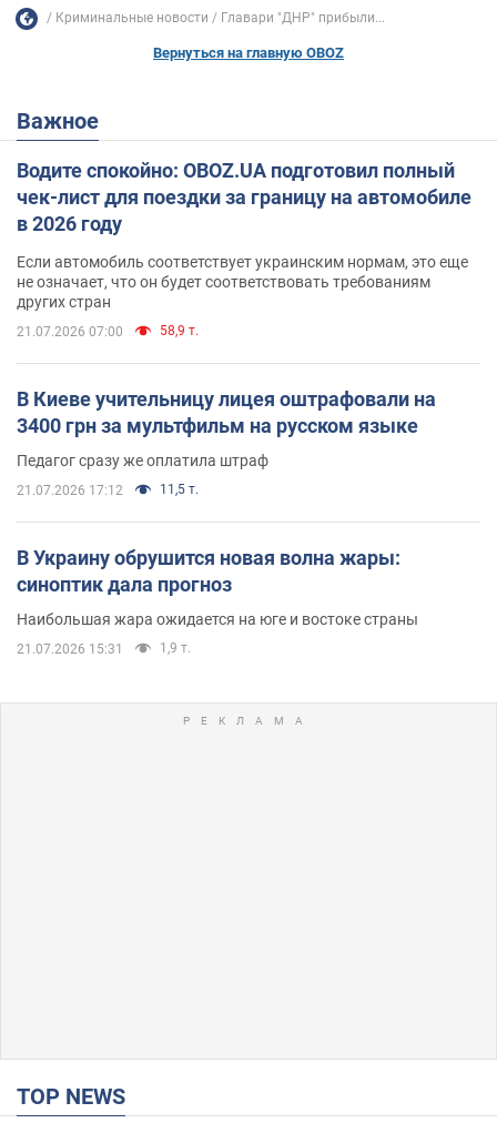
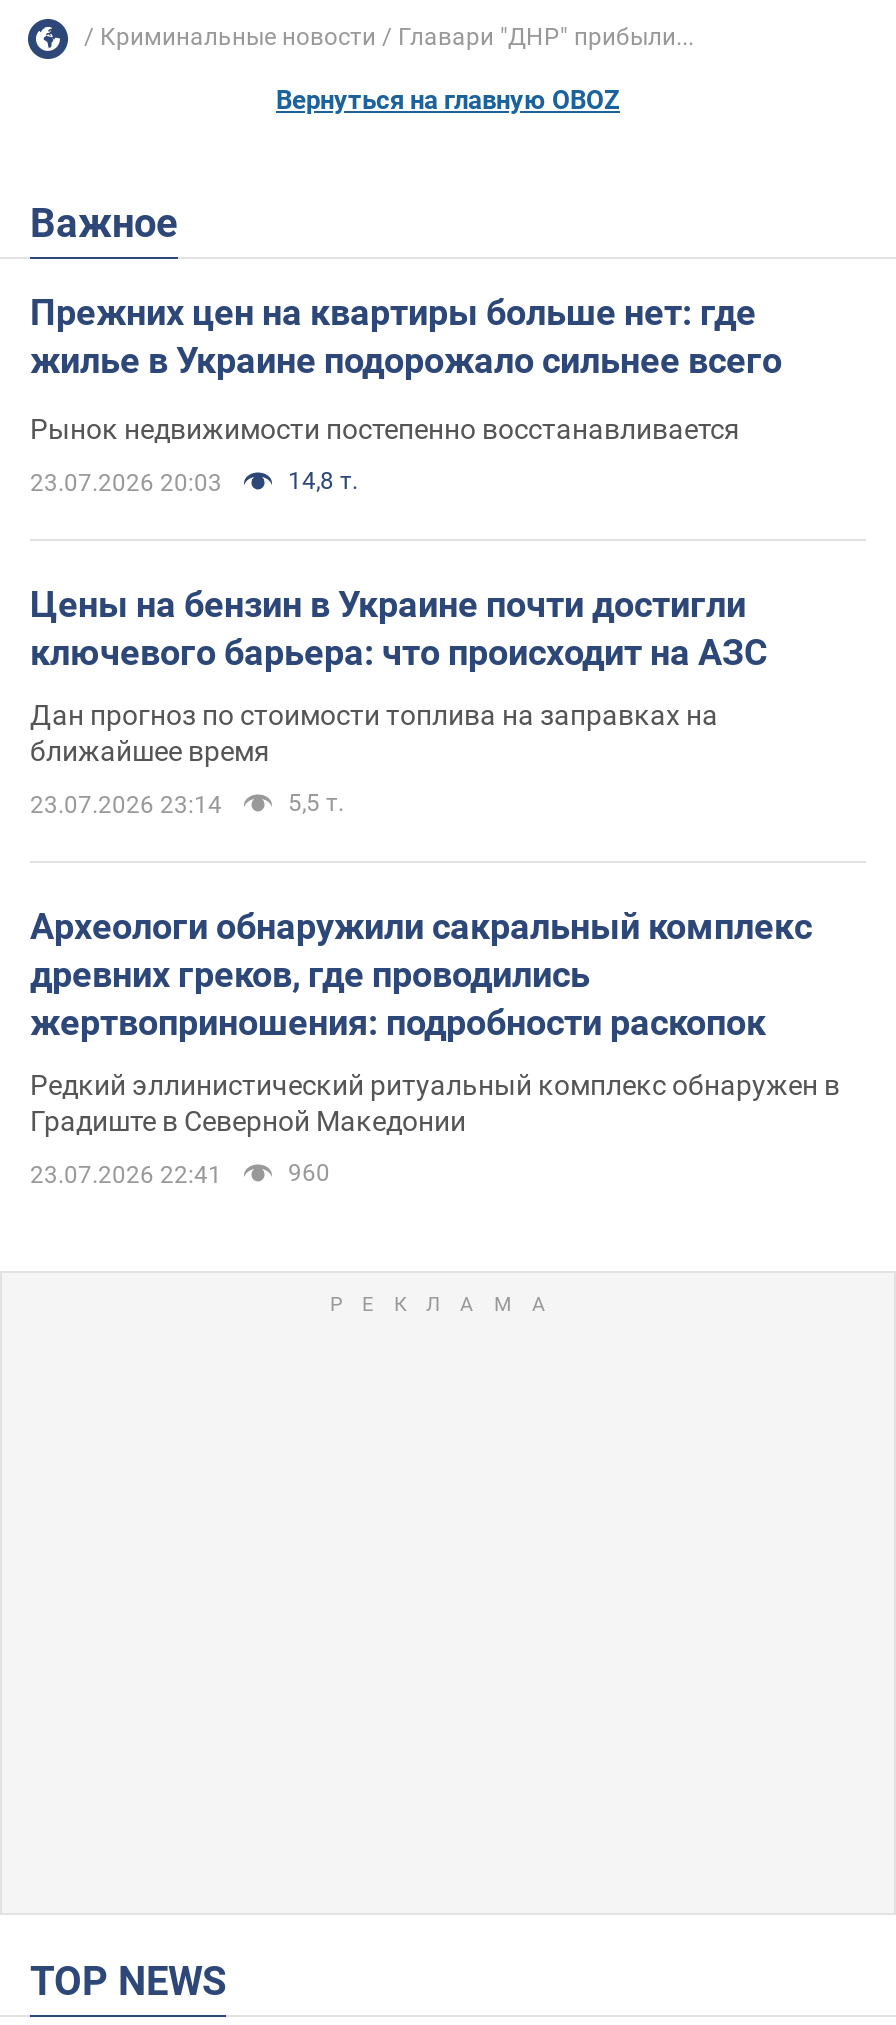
[17,158,471,235] Водите спокойно: OBOZ.UA подготовил полный | чек-лист для поездки за границу на автомобиле | в 2026 году -> [30,290,782,380] Прежних цен на квартиры больше нет: где | жилье в Украине подорожало сильнее всего
[17,253,468,310] Если автомобиль соответствует украинским нормам, это еще | не означает, что он будет соответствовать требованиям | других стран -> [30,412,740,444] Рынок недвижимости постепенно восстанавливается
[17,323,199,339] 21.07.2026 07:00 | 58,9 т. -> [30,466,358,496] 23.07.2026 20:03 | 14,8 т.
[17,387,436,437] В Киеве учительницу лицея оштрафовали на | 3400 грн за мультфильм на русском языке -> [30,582,768,672] Цены на бензин в Украине почти достигли | ключевого барьера: что происходит на АЗС
[17,451,268,469] Педагог сразу же оплатила штраф -> [30,698,718,766] Дан прогноз по стоимости топлива на заправках на | ближайшее время
[17,481,199,498] 21.07.2026 17:12 | 11,5 т. -> [30,788,344,818] 23.07.2026 23:14 | 5,5 т.
[17,546,400,596] В Украину обрушится новая волна жары: | синоптик дала прогноз -> [30,904,812,1042] Археологи обнаружили сакральный комплекс | древних греков, где проводились | жертвоприношения: подробности раскопок
[17,610,418,628] Наибольшая жара ожидается на юге и востоке страны -> [30,1068,840,1136] Редкий эллинистический ритуальный комплекс обнаружен в | Градиште в Северной Македонии
[17,640,191,657] 21.07.2026 15:31 | 1,9 т. -> [30,1158,330,1188] 23.07.2026 22:41 | 960

